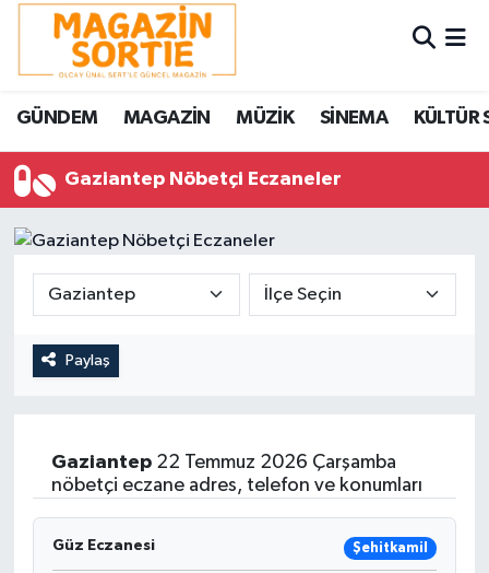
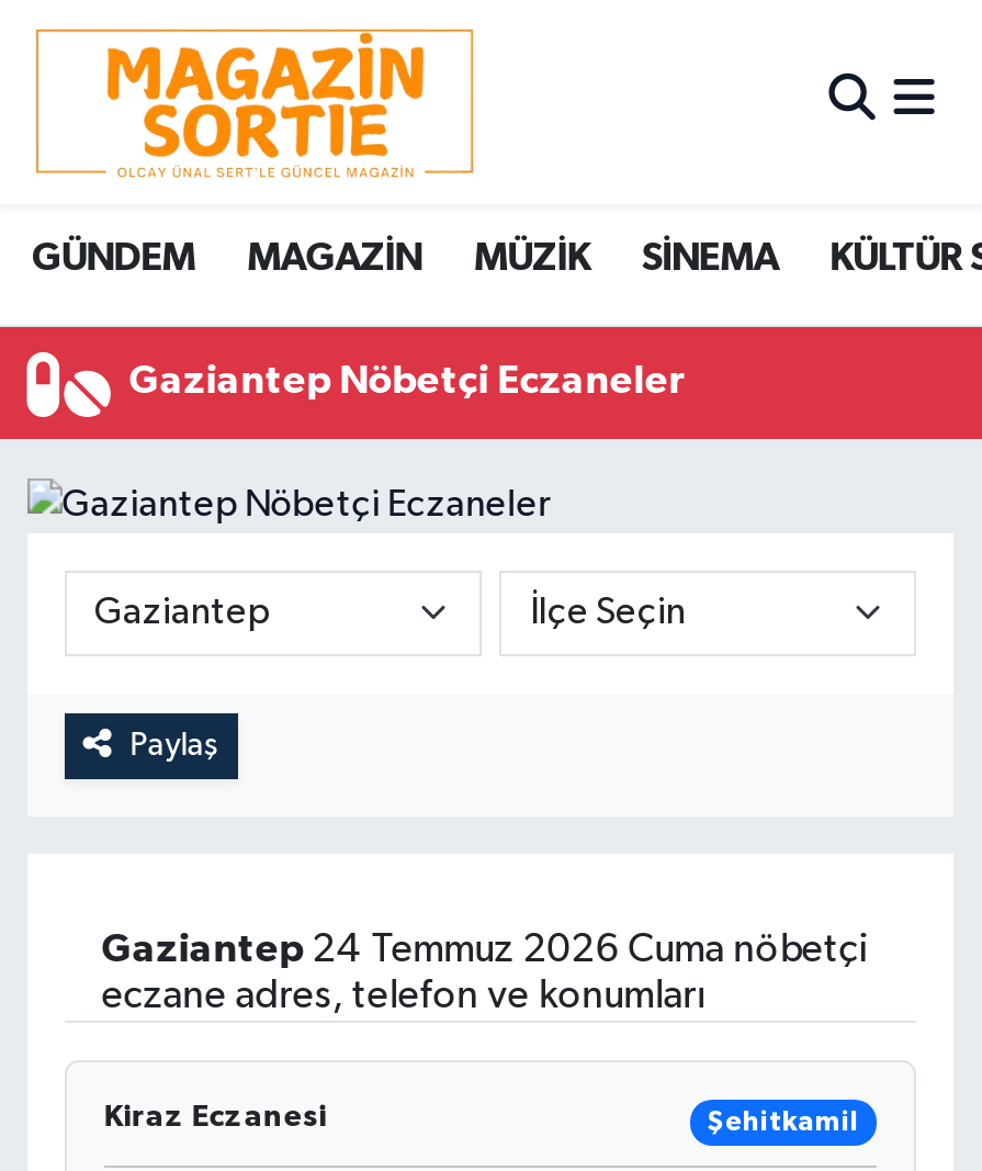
[51,453,422,496] Gaziantep 22 Temmuz 2026 Çarşamba | nöbetçi eczane adres, telefon ve konumları -> [102,932,867,1017] Gaziantep 24 Temmuz 2026 Cuma nöbetçi | eczane adres, telefon ve konumları
[52,538,155,554] Güz Eczanesi -> [104,1103,328,1133] Kiraz Eczanesi

